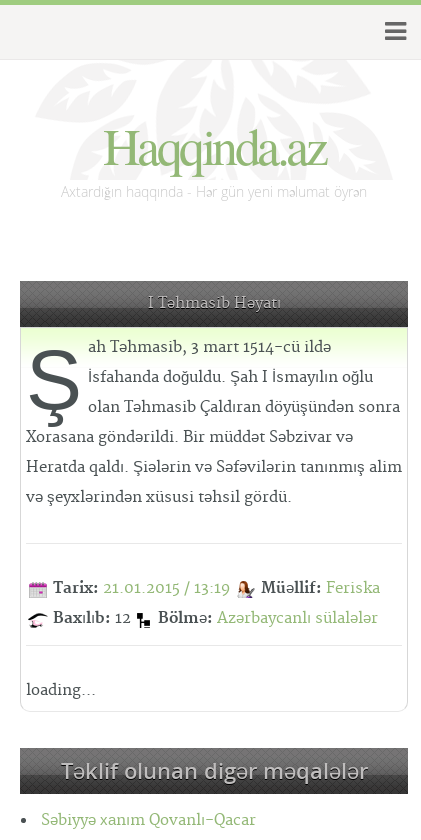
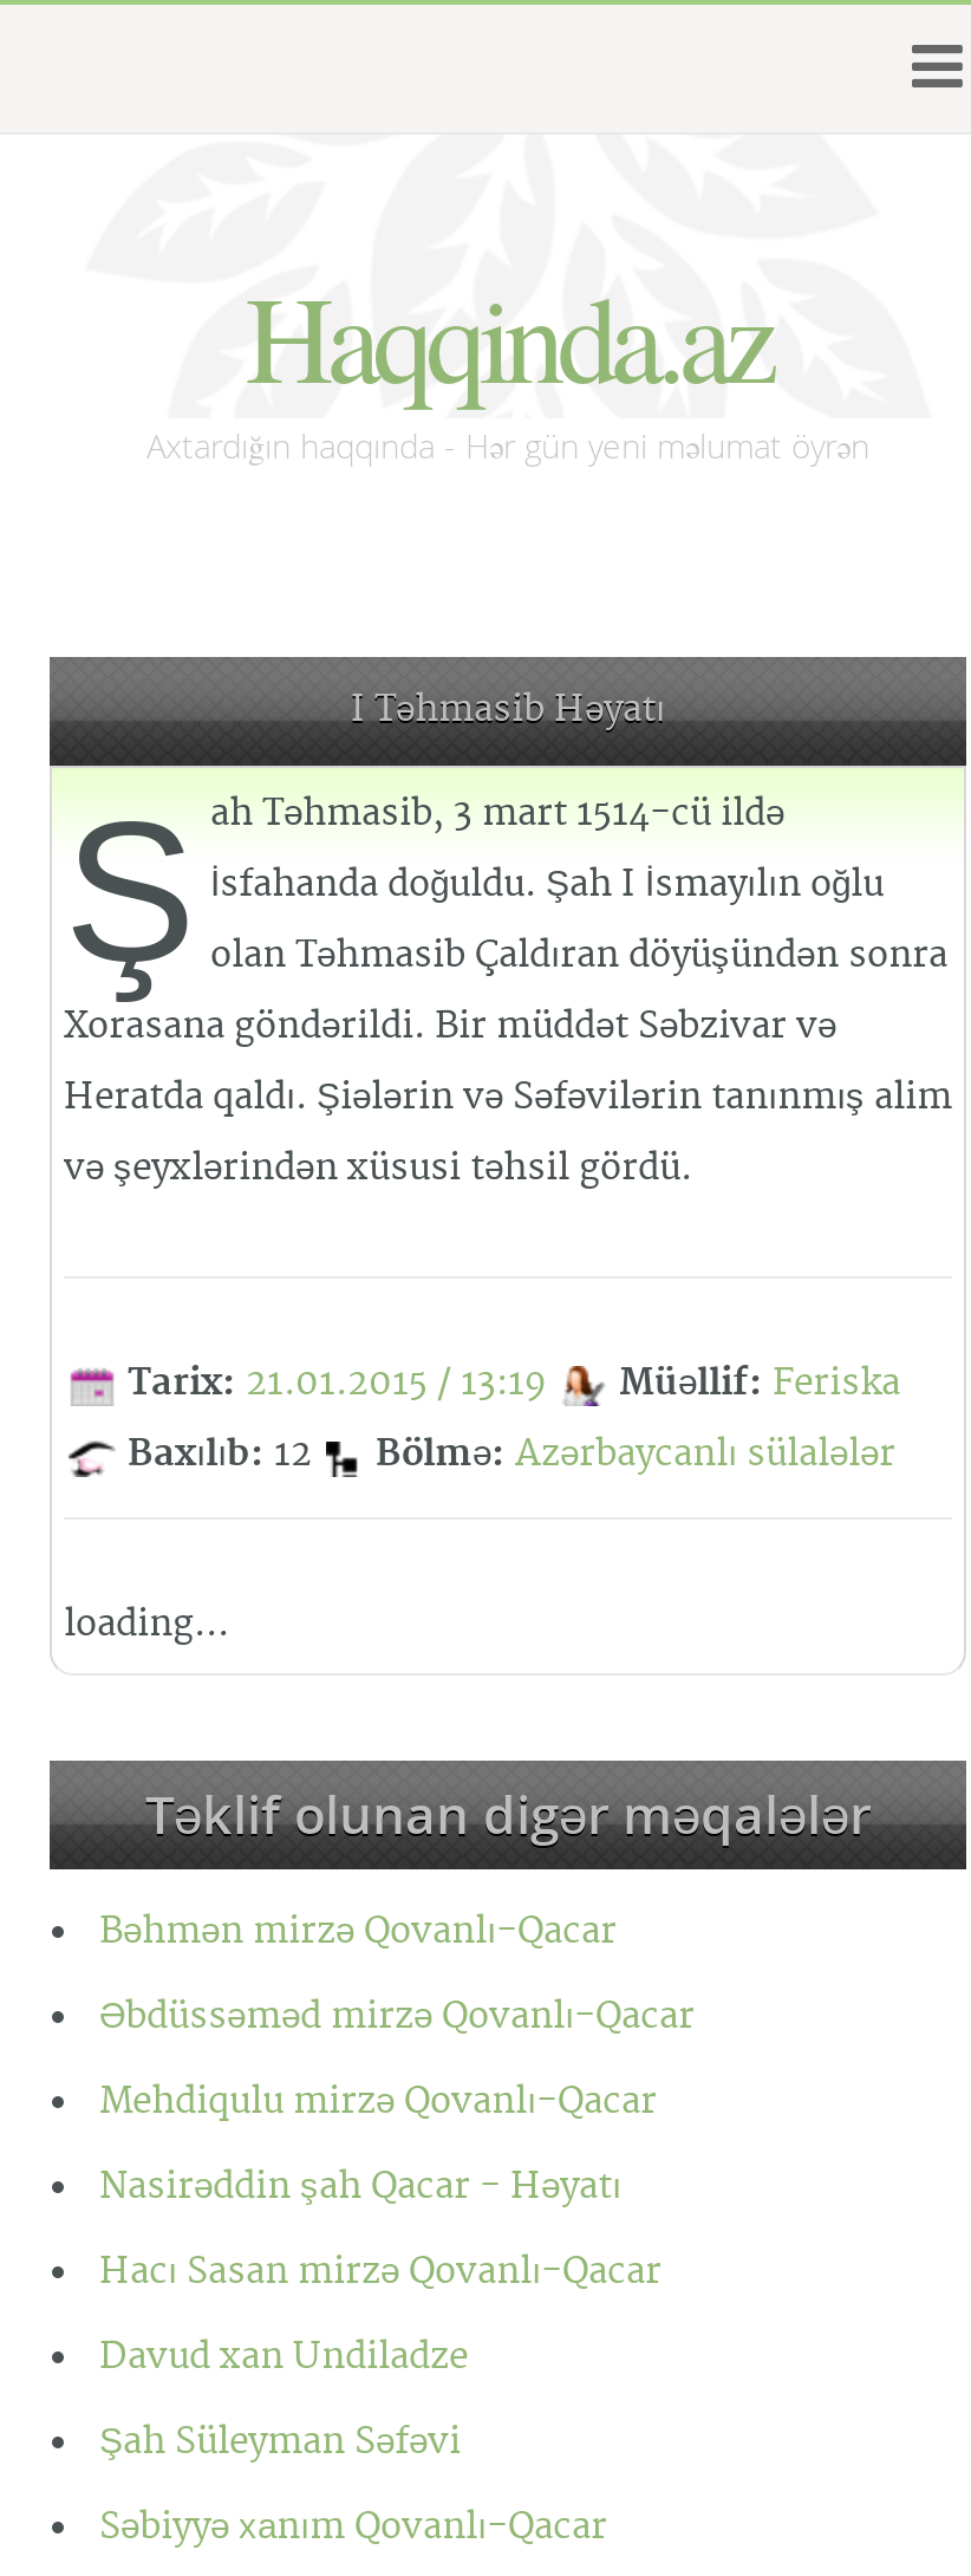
none -> [99,1910,695,2465] Bəhmən mirzə Qovanlı-Qacar | Əbdüssəməd mirzə Qovanlı-Qacar | Mehdiqulu mirzə Qovanlı-Qacar | Nasirəddin şah Qacar - Həyatı | Hacı Sasan mirzə Qovanlı-Qacar | Davud xan Undiladze | Şah Süleyman Səfəvi

